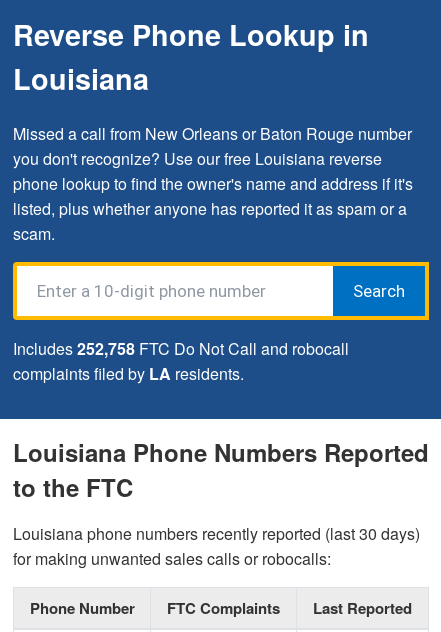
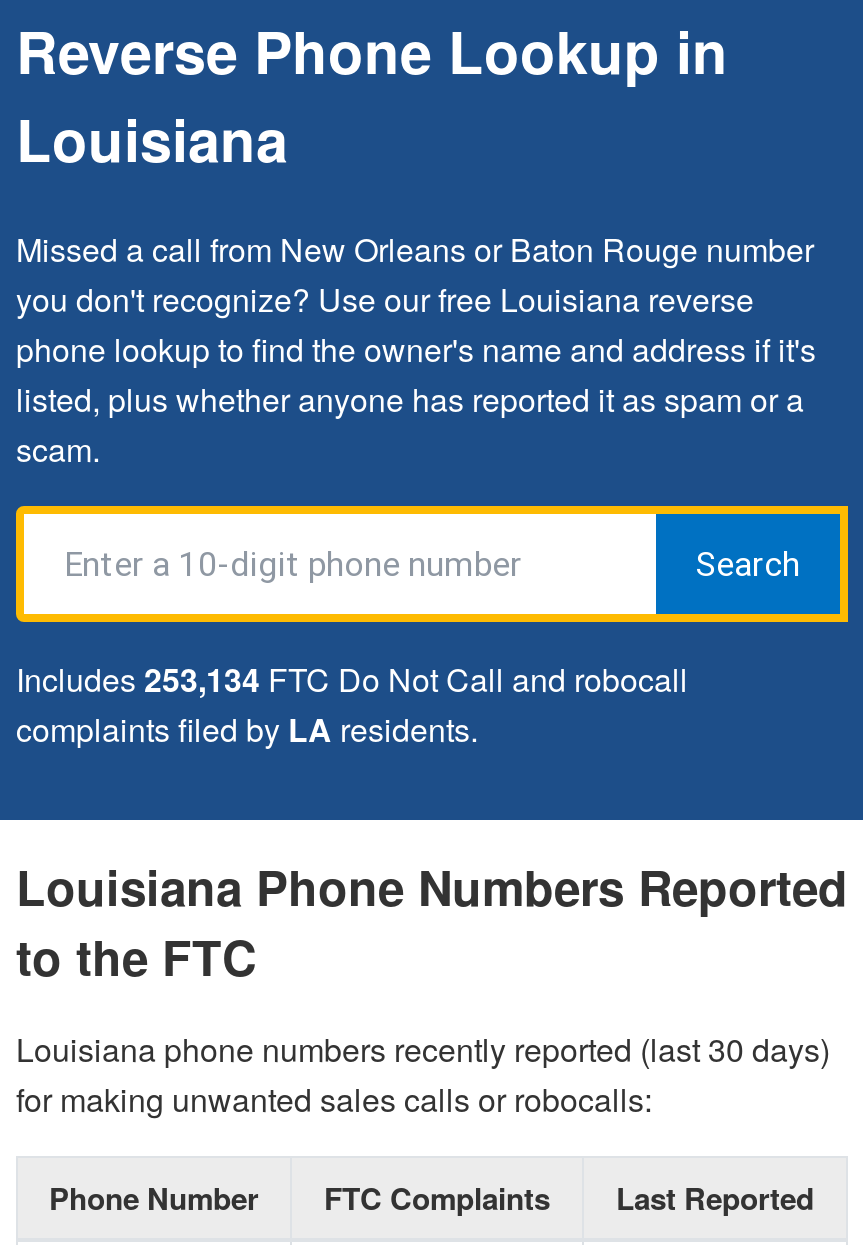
[13,337,349,360] Includes 252,758 FTC Do Not Call and robocall -> [16,656,688,702] Includes 253,134 FTC Do Not Call and robocall

